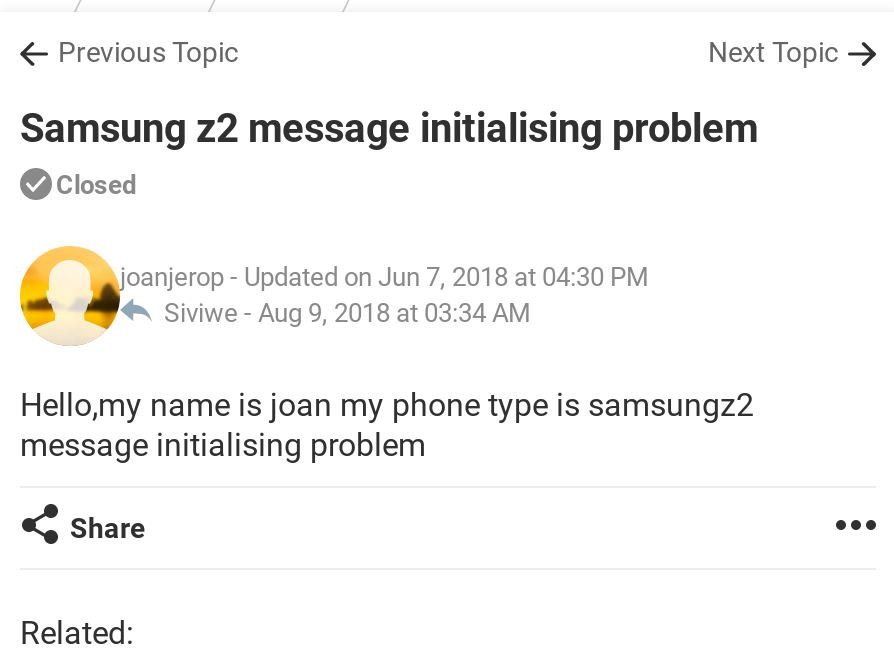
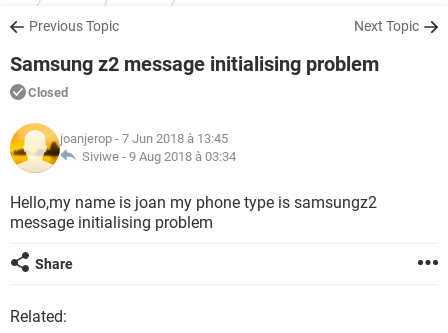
[120,262,648,328] joanjerop - Updated on Jun 7, 2018 at 04:30 PM | Siviwe - Aug 9, 2018 at 03:34 AM -> [60,131,236,164] joanjerop - 7 Jun 2018 à 13:45 | Siviwe - 9 Aug 2018 à 03:34

